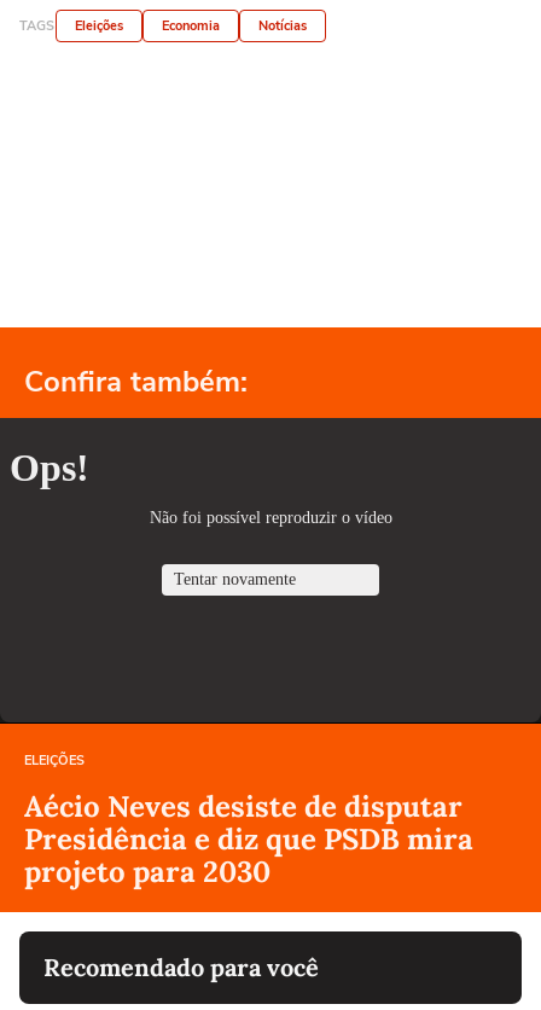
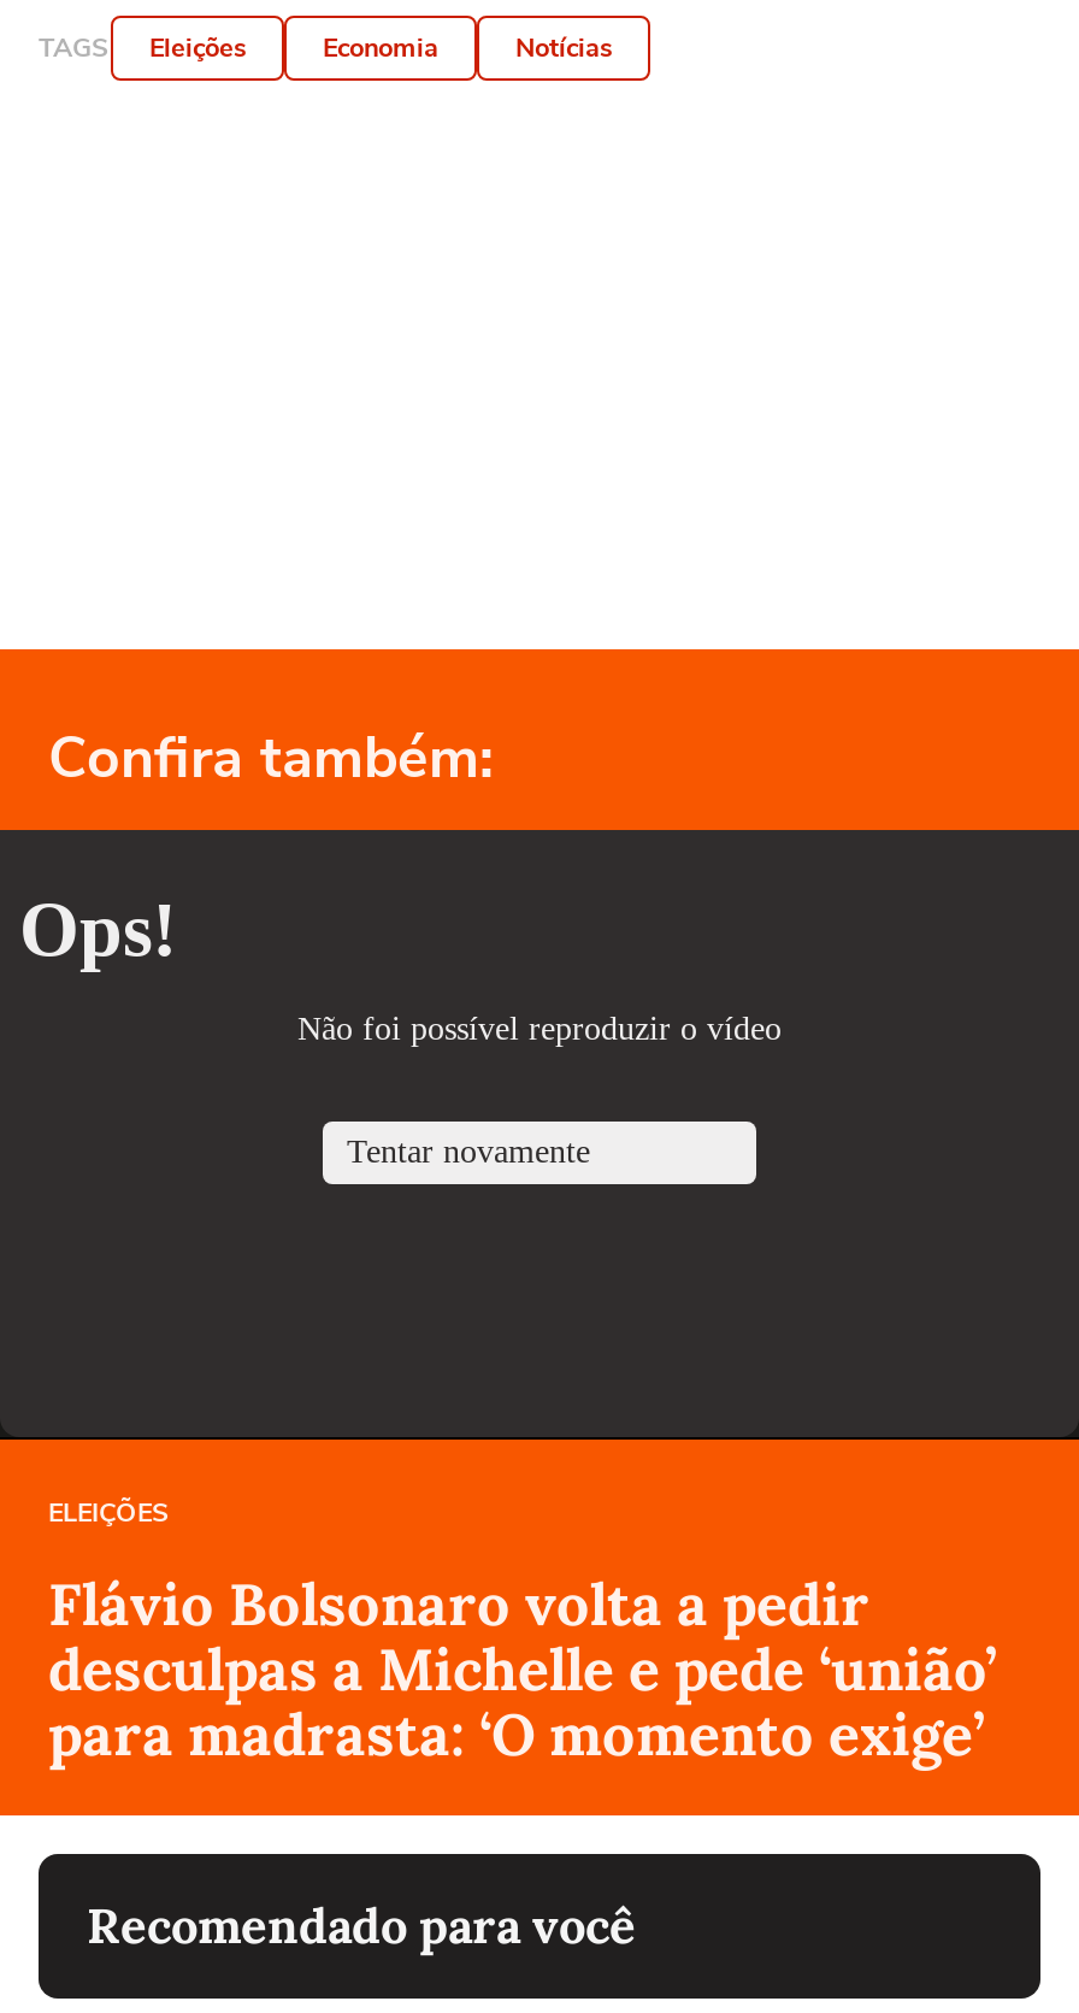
[24,787,473,890] Aécio Neves desiste de disputar | Presidência e diz que PSDB mira | projeto para 2030 -> [48,1567,997,1771] Flávio Bolsonaro volta a pedir | desculpas a Michelle e pede ‘união’ | para madrasta: ‘O momento exige’

